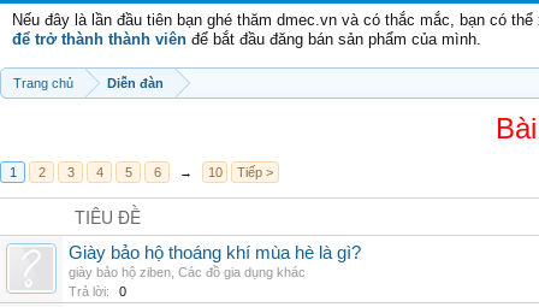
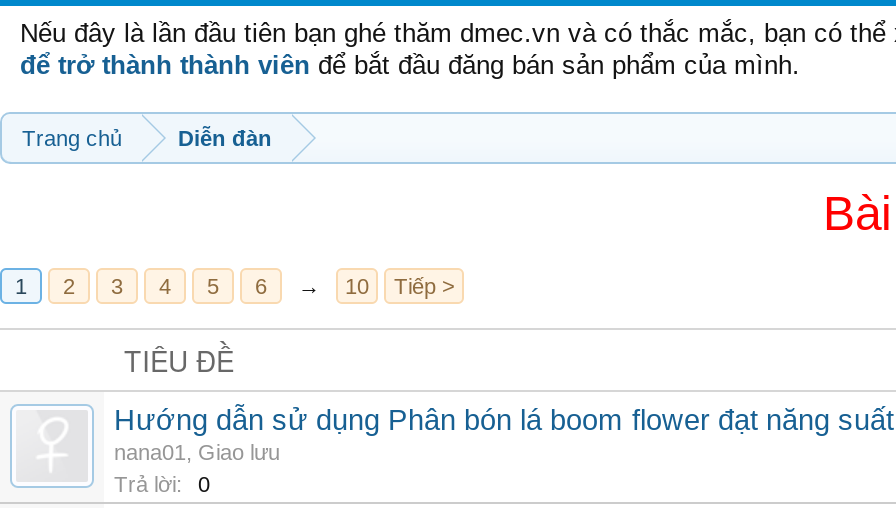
[69,243,361,279] Giày bảo hộ thoáng khí mùa hè là gì? | giày bảo hộ ziben, Các đồ gia dụng khác -> [114,404,894,464] Hướng dẫn sử dụng Phân bón lá boom flower đạt năng suất | nana01, Giao lưu

